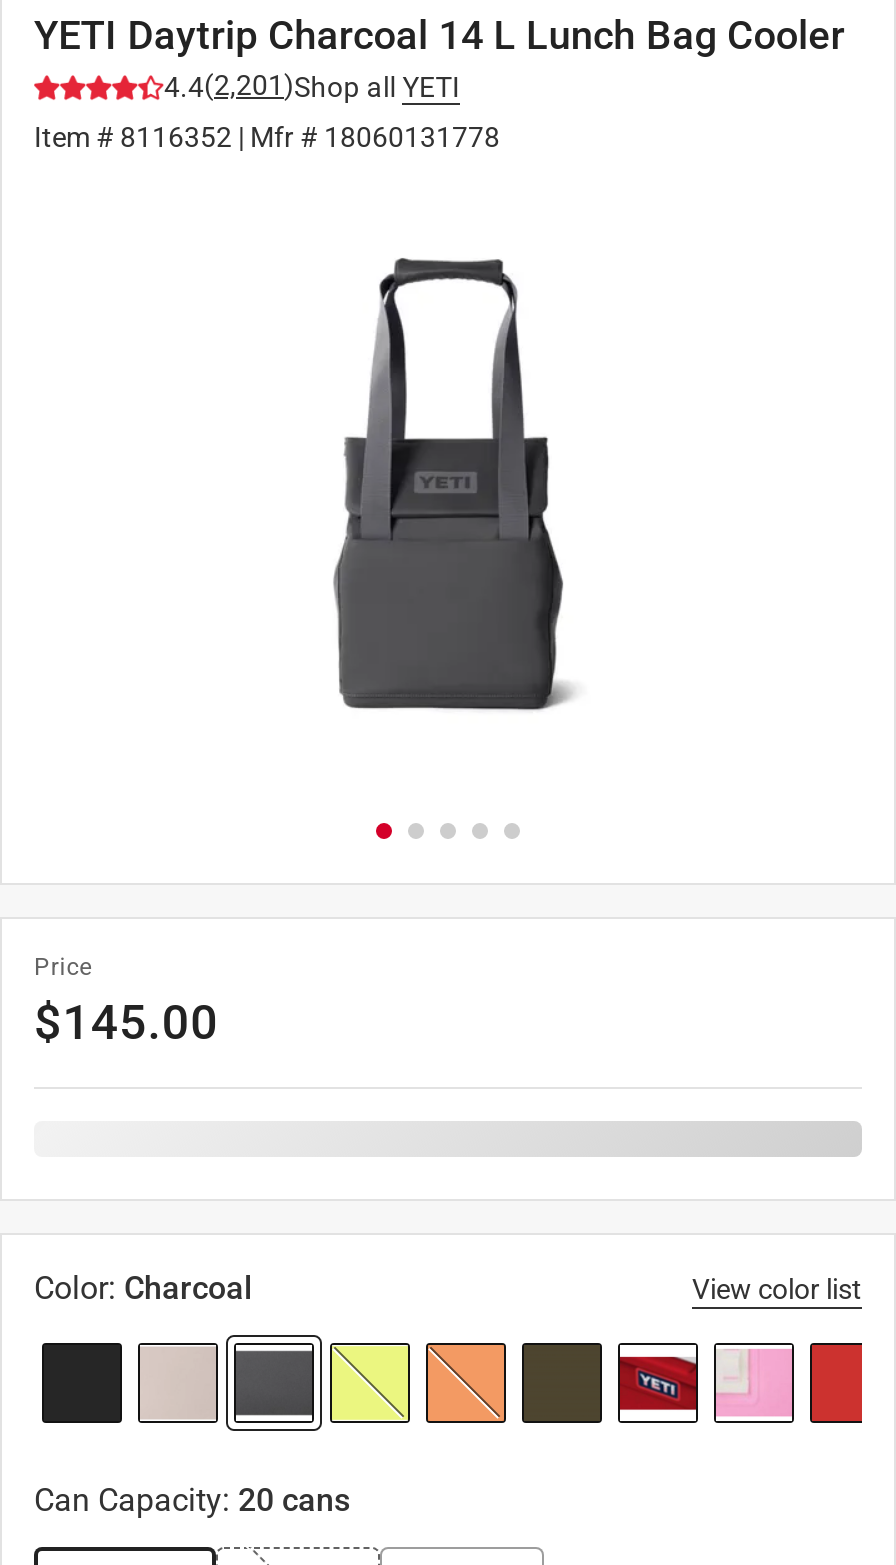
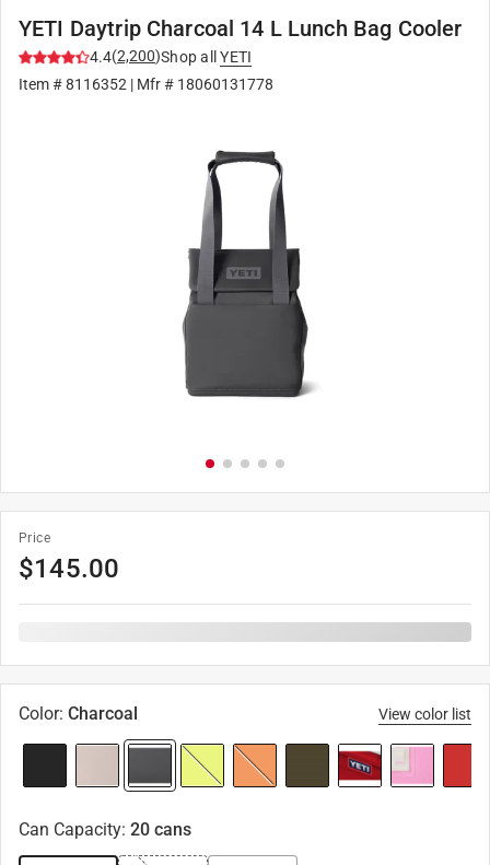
[164,69,460,103] 4.4(2,201)Shop all YETI -> [90,47,252,66] 4.4(2,200)Shop all YETI

